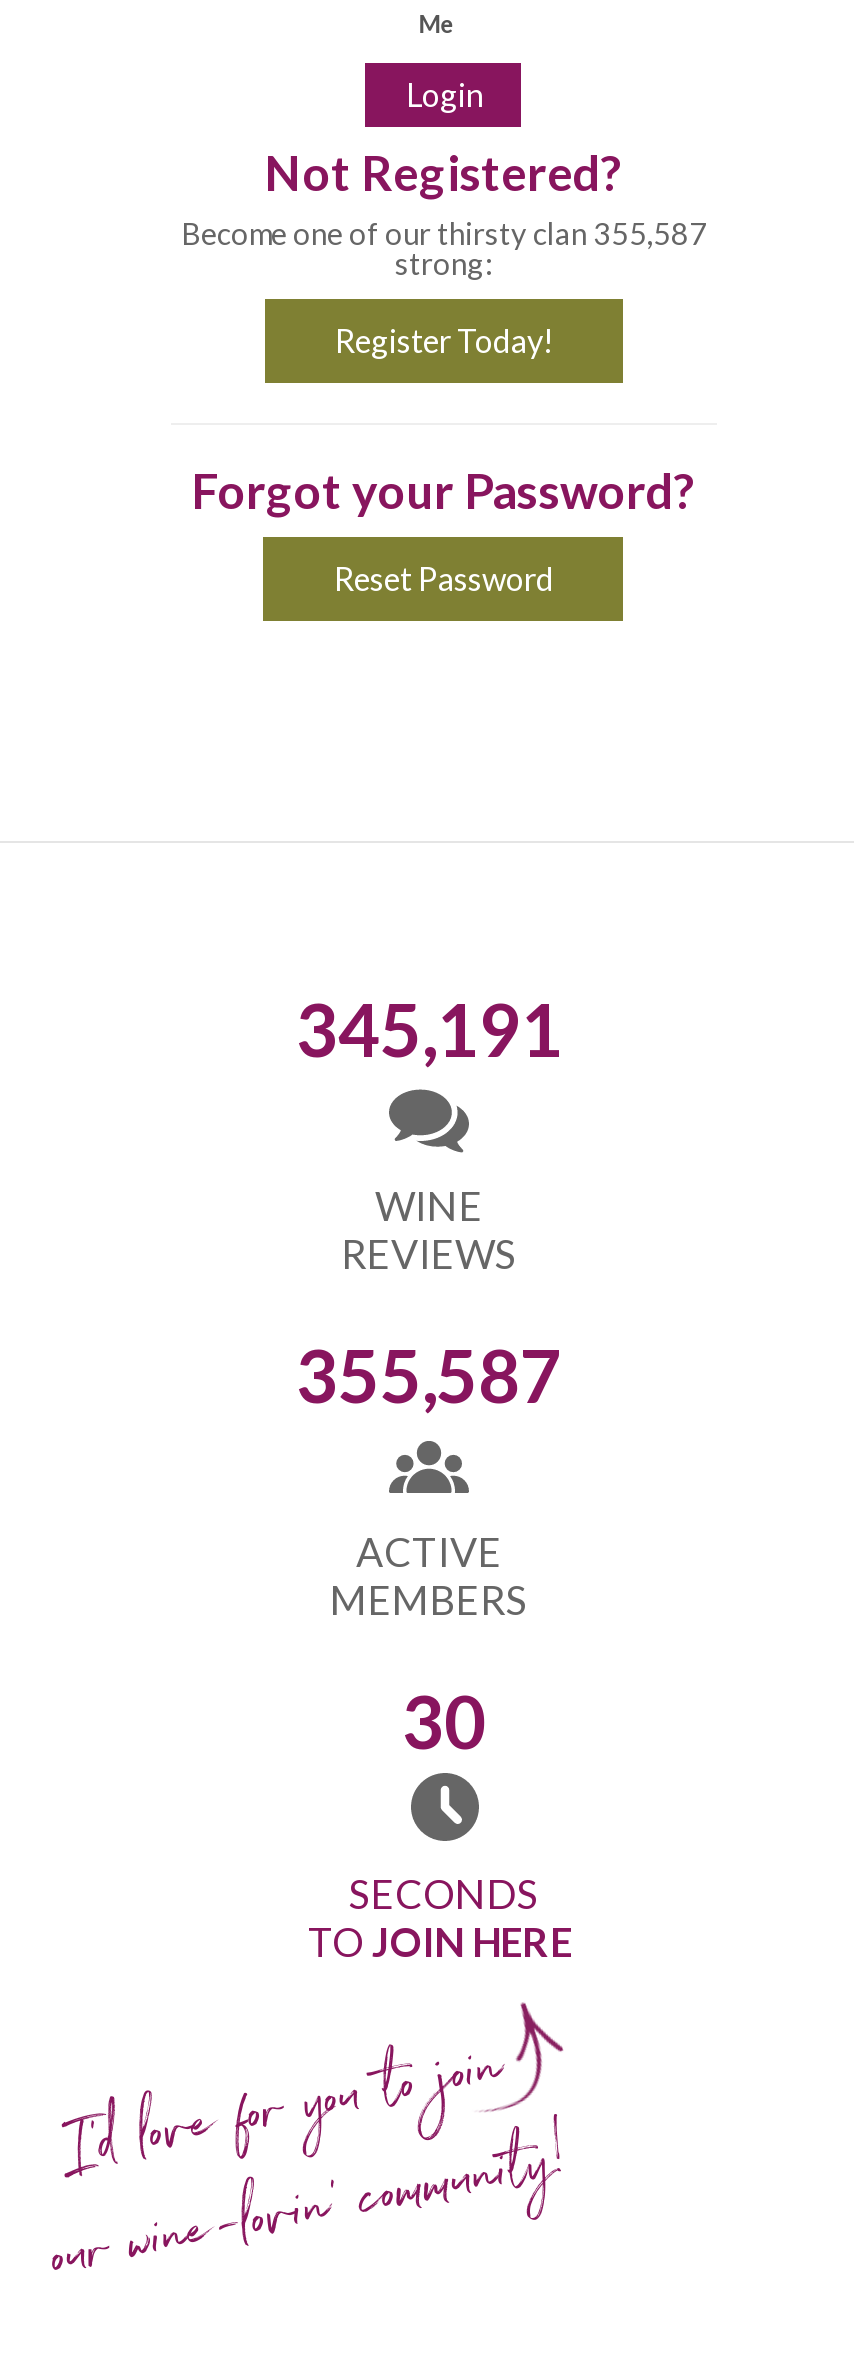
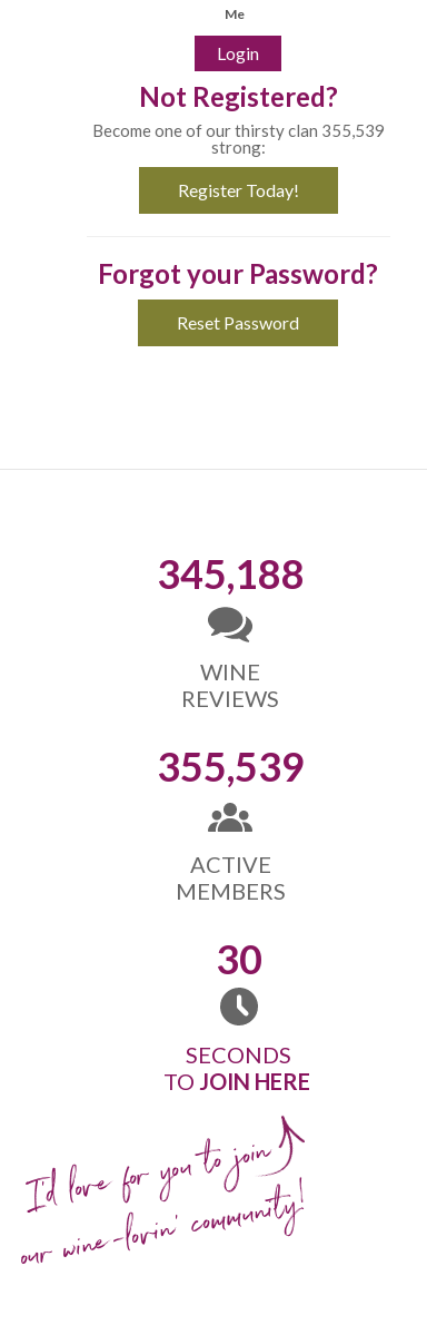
[181,215,707,251] Become one of our thirsty clan 355,587 -> [92,120,385,140] Become one of our thirsty clan 355,539
[296,985,562,1073] 345,191 -> [156,549,304,598] 345,188
[296,1331,562,1419] 355,587 -> [156,742,304,791] 355,539

